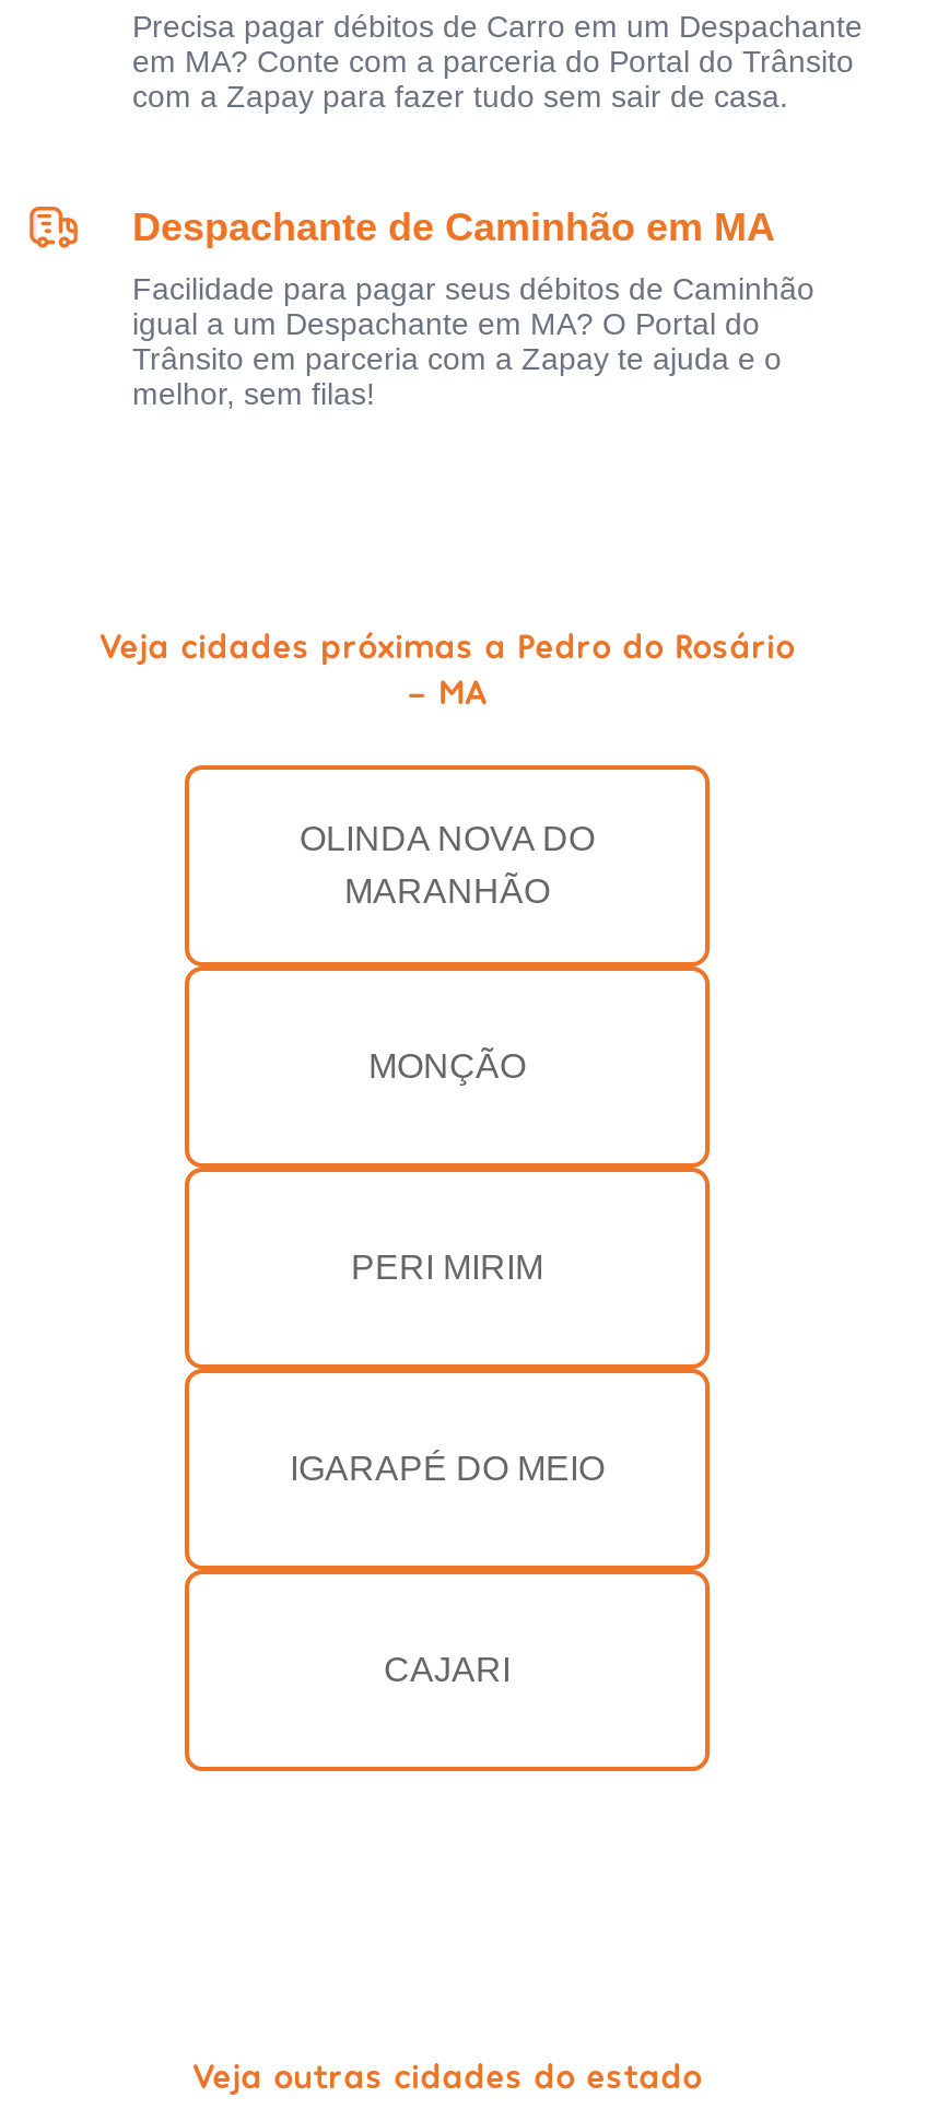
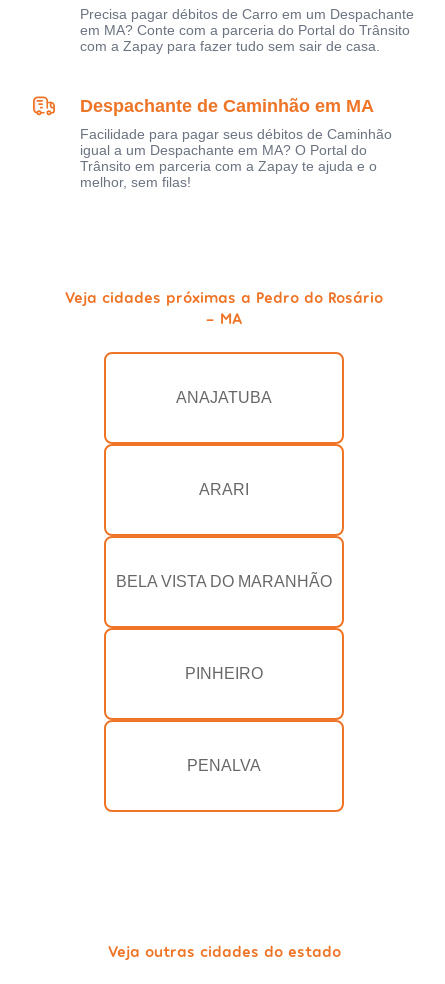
[300,821,595,911] OLINDA NOVA DO | MARANHÃO -> [176,389,272,406] ANAJATUBA
[368,1048,526,1086] MONÇÃO -> [199,481,249,498] ARARI
[351,1250,543,1287] PERI MIRIM -> [116,573,332,590] BELA VISTA DO MARANHÃO
[290,1451,605,1488] IGARAPÉ DO MEIO -> [185,665,263,682] PINHEIRO
[384,1652,511,1689] CAJARI -> [187,757,261,774] PENALVA

